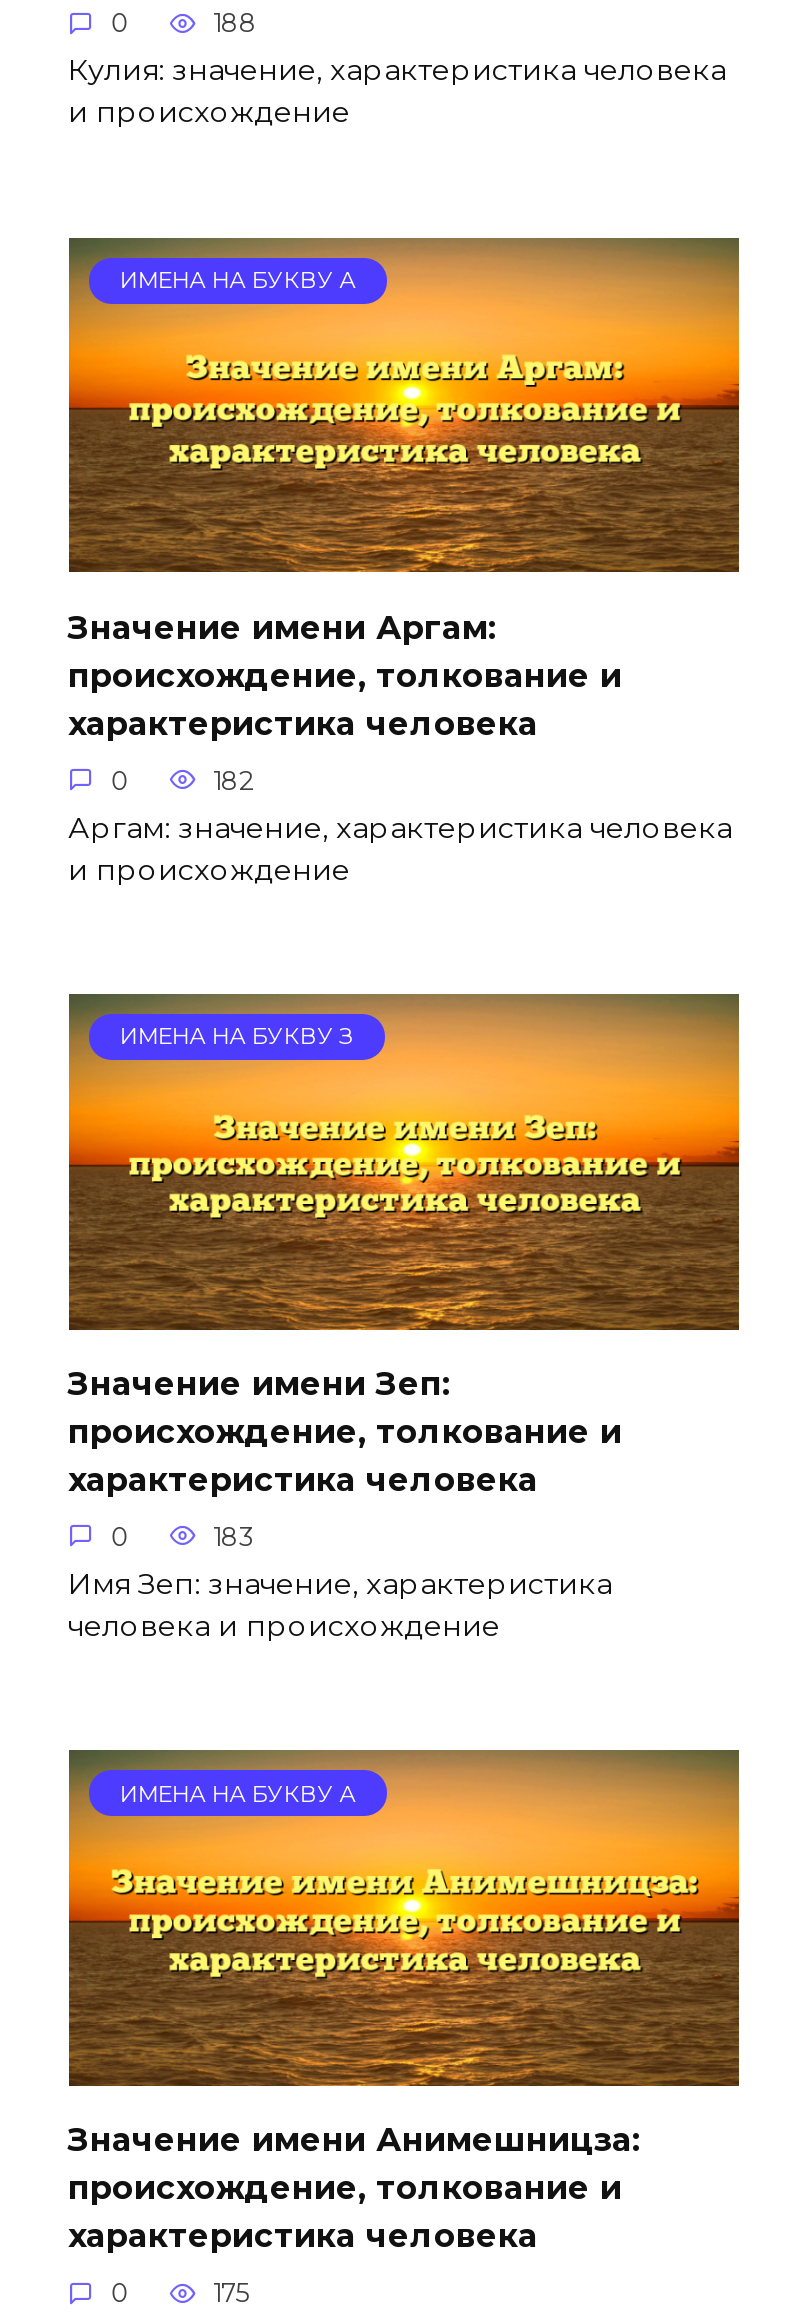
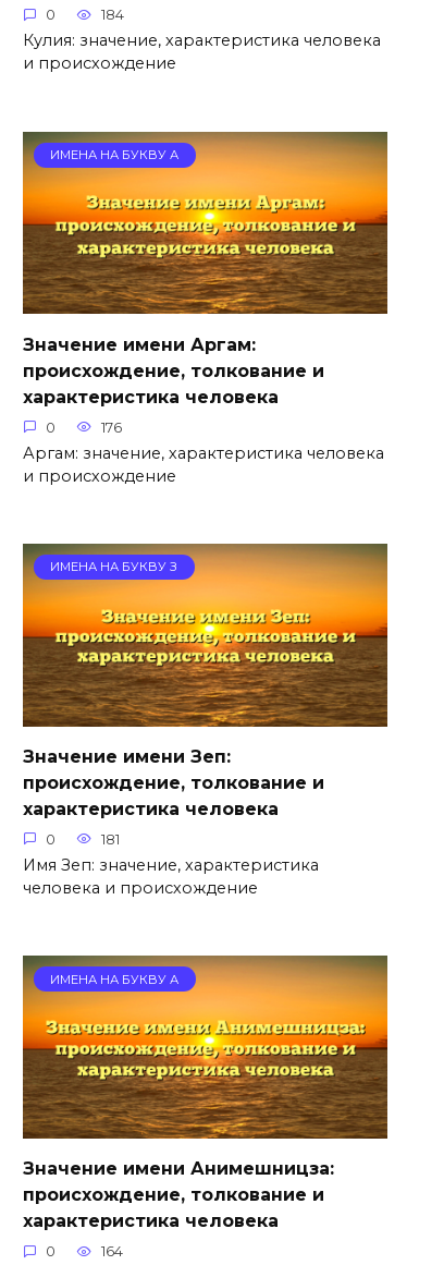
[213,9,257,39] 188 -> [101,7,124,23] 184
[213,765,253,795] 182 -> [101,419,122,436] 176
[213,1522,255,1552] 183 -> [101,831,120,848] 181
[213,2278,249,2308] 175 -> [101,1243,123,1260] 164

